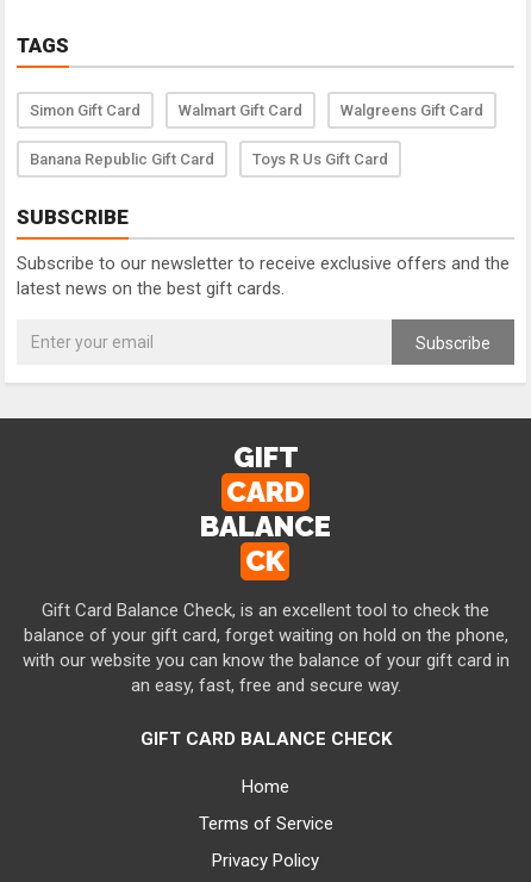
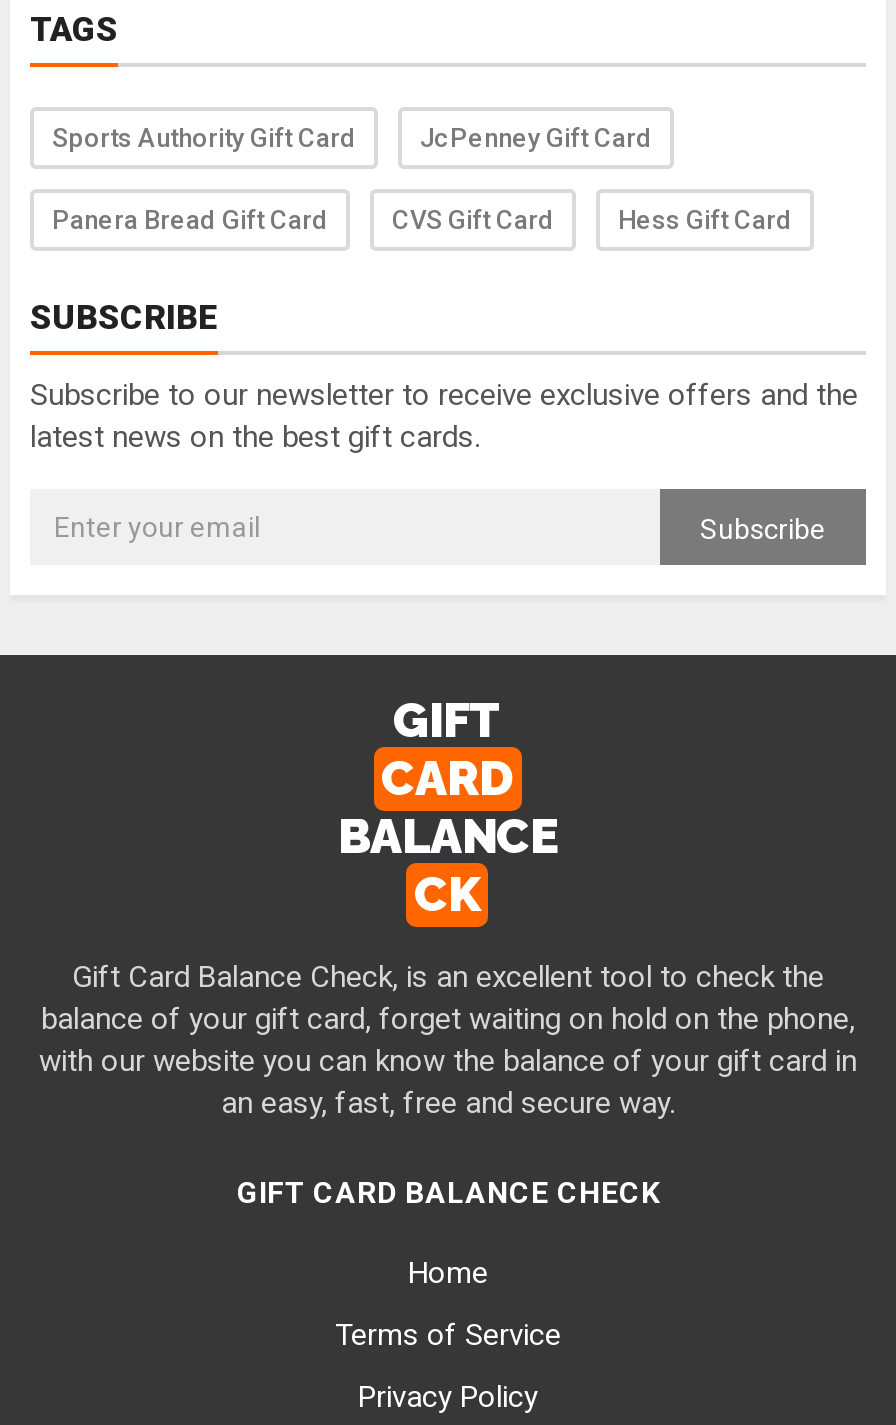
[30,102,483,120] Simon Gift Card | Walmart Gift Card | Walgreens Gift Card -> [52,124,652,154] Sports Authority Gift Card | JcPenney Gift Card
[30,151,388,169] Banana Republic Gift Card | Toys R Us Gift Card -> [52,206,792,236] Panera Bread Gift Card | CVS Gift Card | Hess Gift Card

